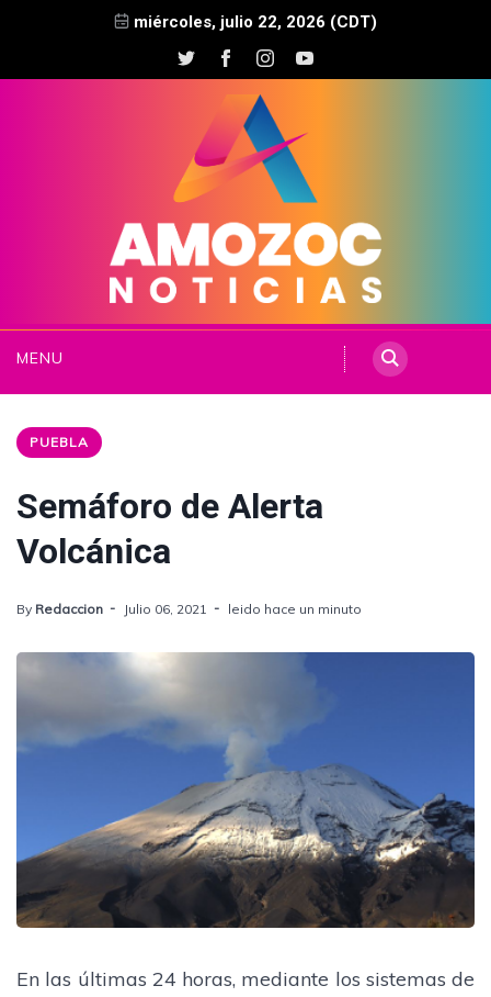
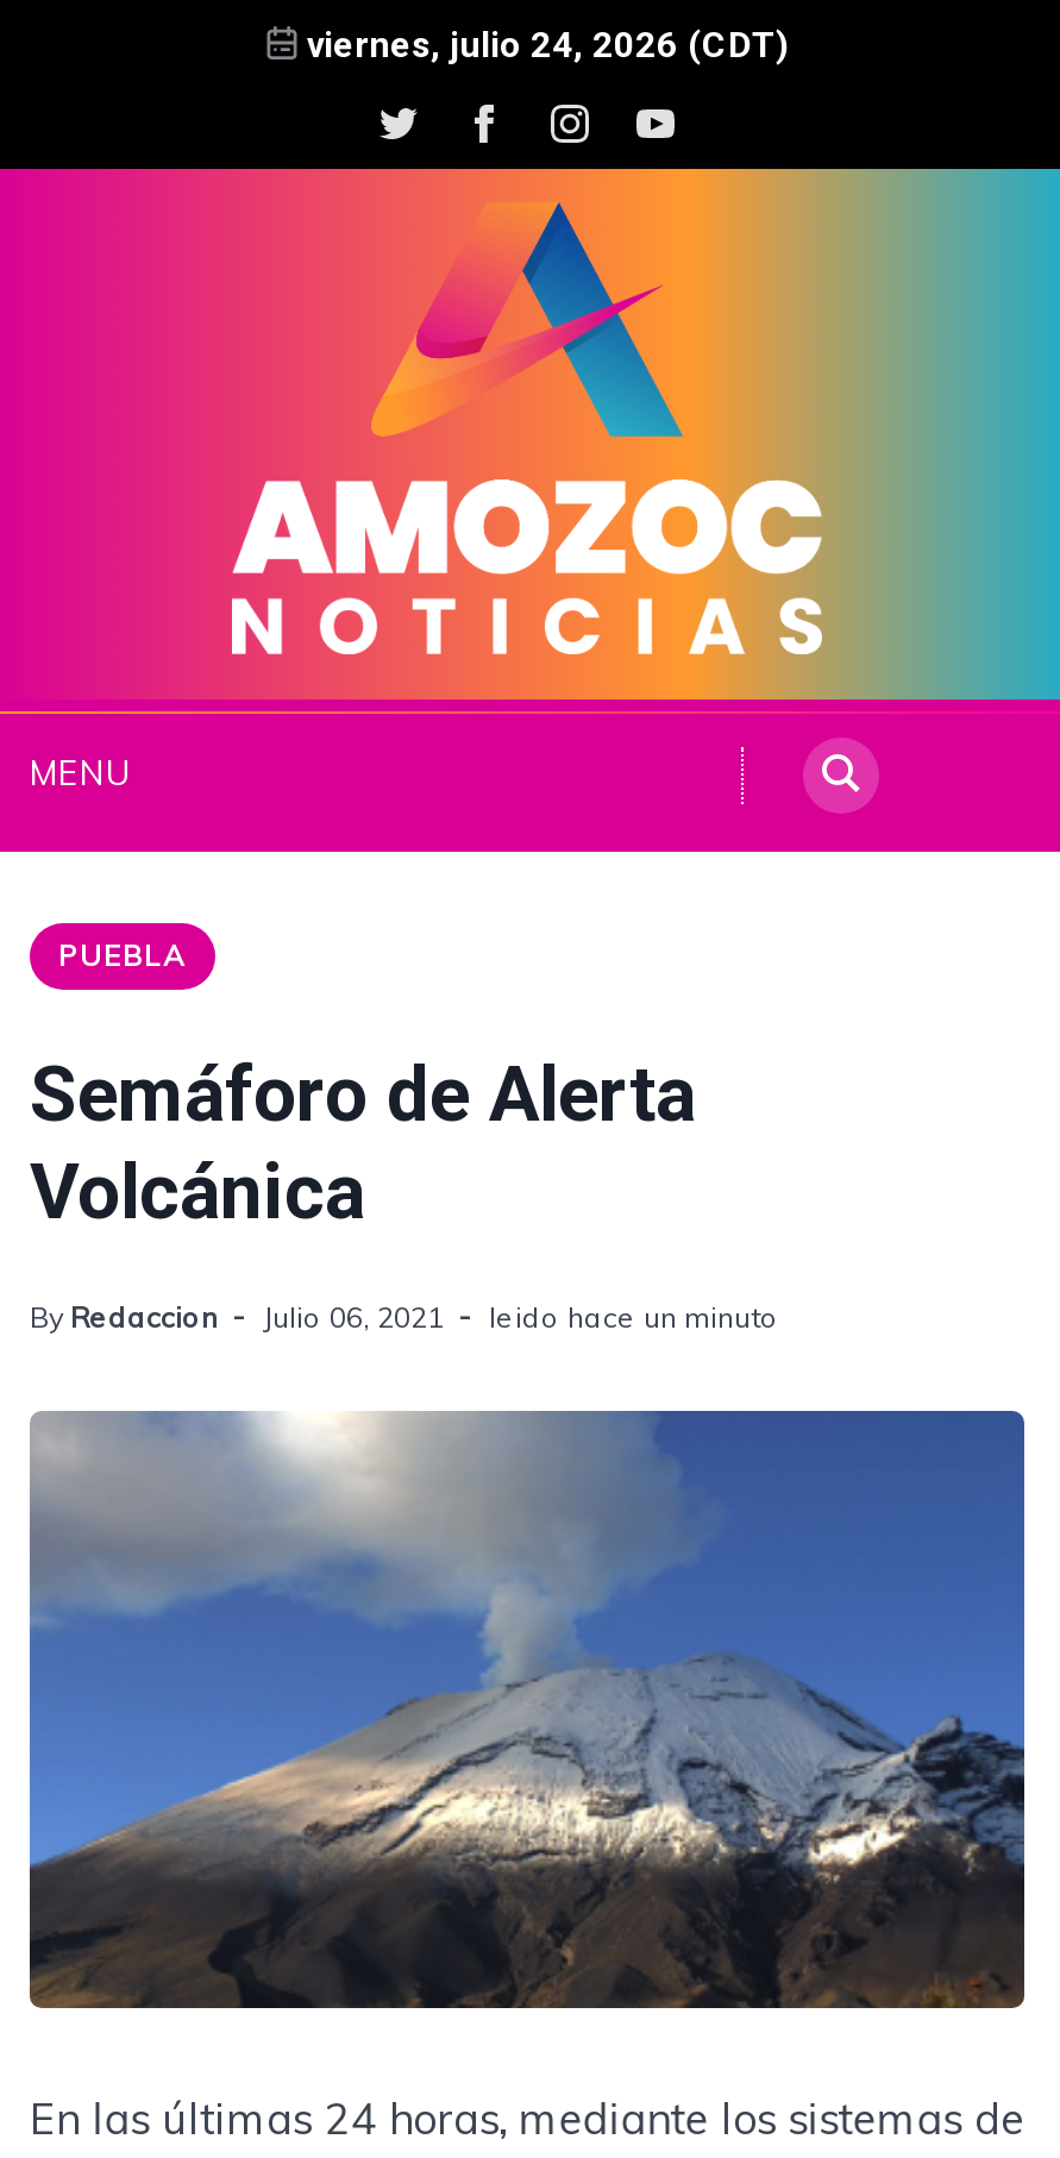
[134,12,377,32] miércoles, julio 22, 2026 (CDT) -> [307,24,790,67] viernes, julio 24, 2026 (CDT)

